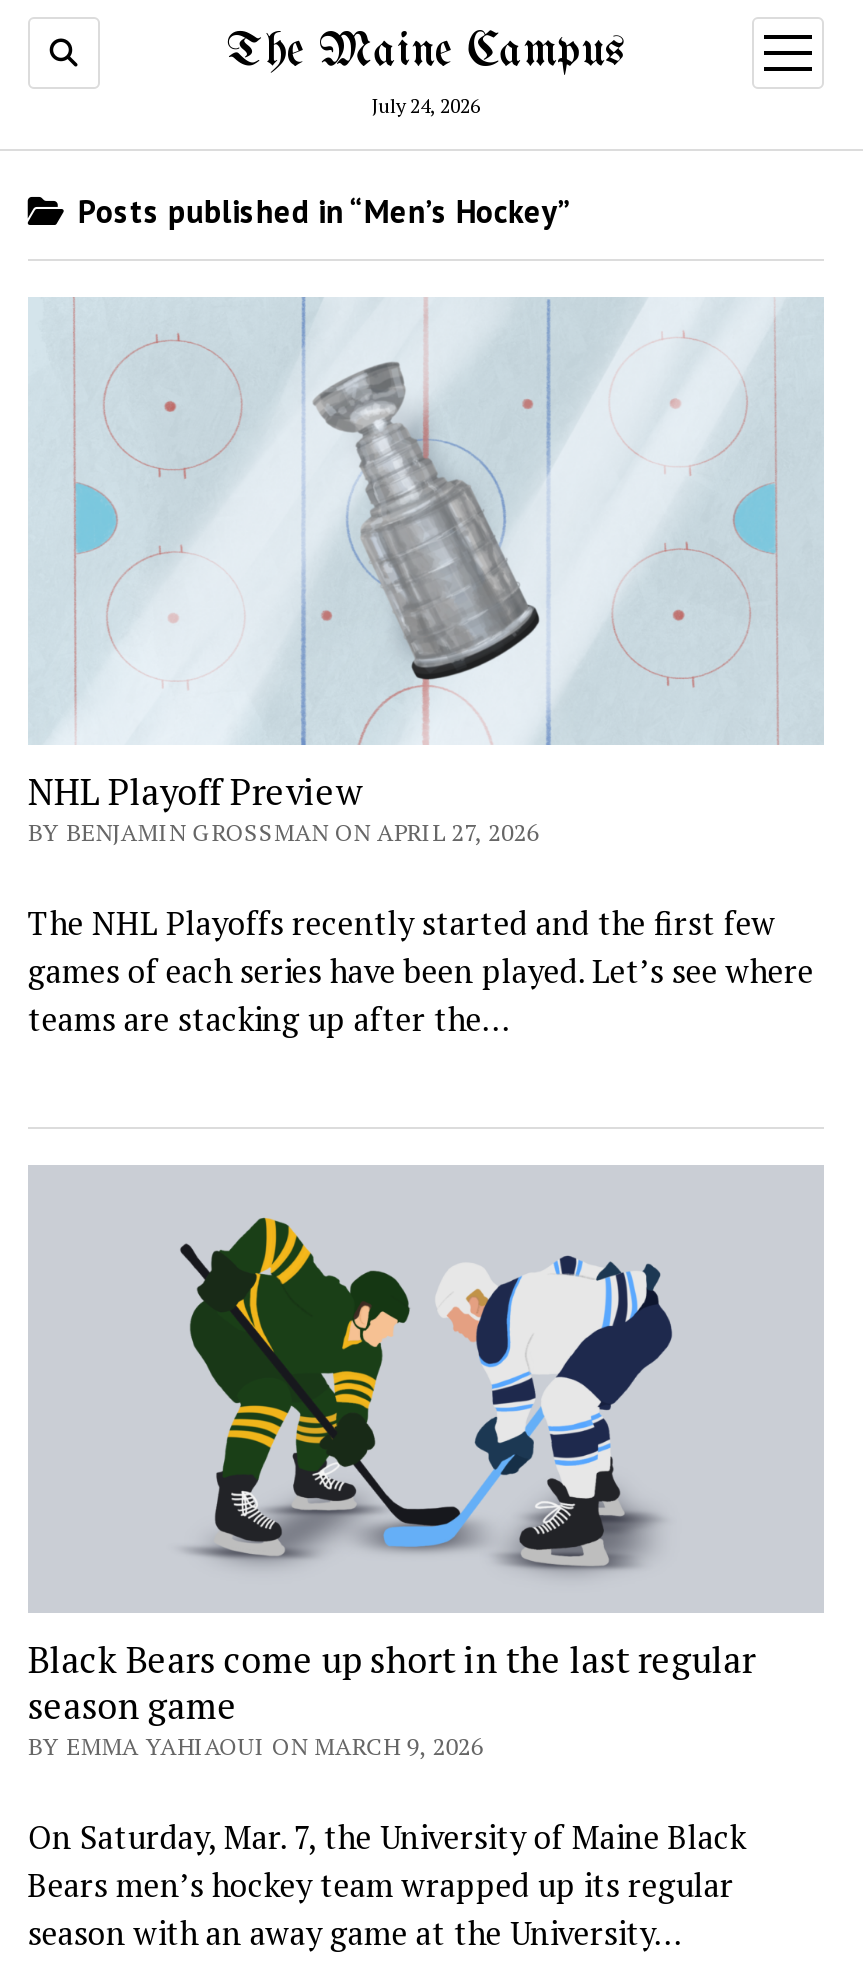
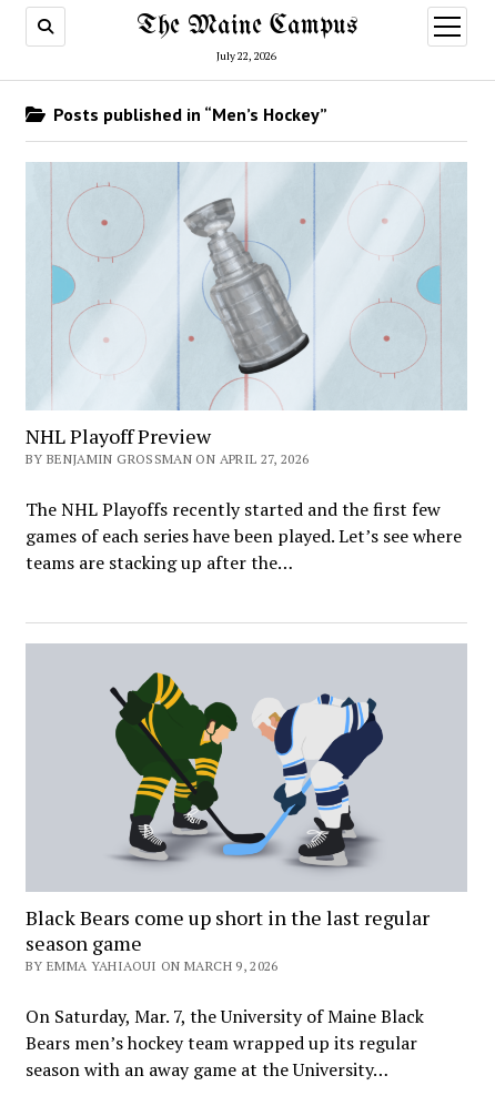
[372,93,480,119] July 24, 2026 -> [216,49,276,63] July 22, 2026

